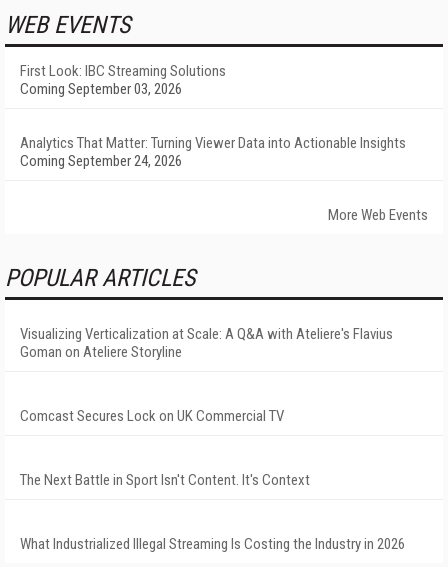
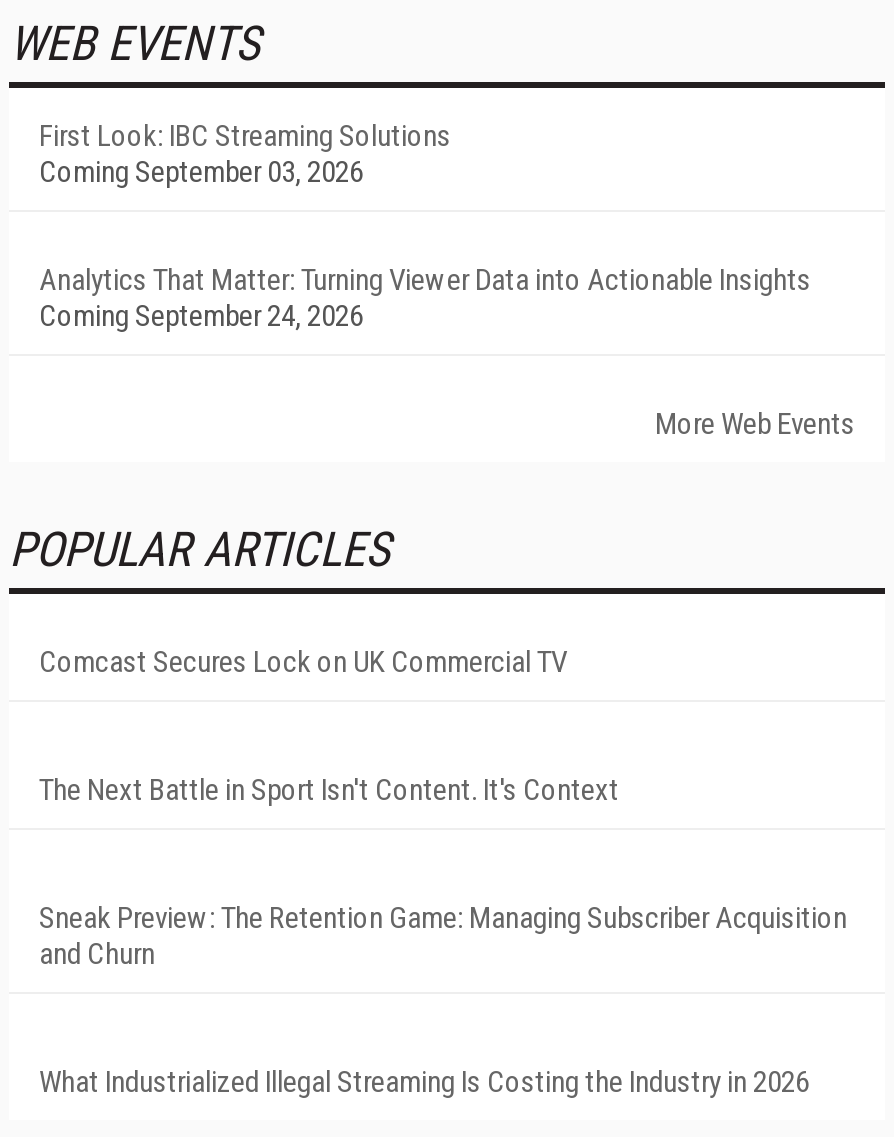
[20,325,393,361] Visualizing Verticalization at Scale: A Q&A with Ateliere's Flavius | Goman on Ateliere Storyline -> none
moved [20,407,310,489] -> [39,644,619,808]: Comcast Secures Lock on UK Commercial TV | The Next Battle in Sport Isn't Content. It's Context
none -> [39,900,847,972] Sneak Preview: The Retention Game: Managing Subscriber Acquisition | and Churn

